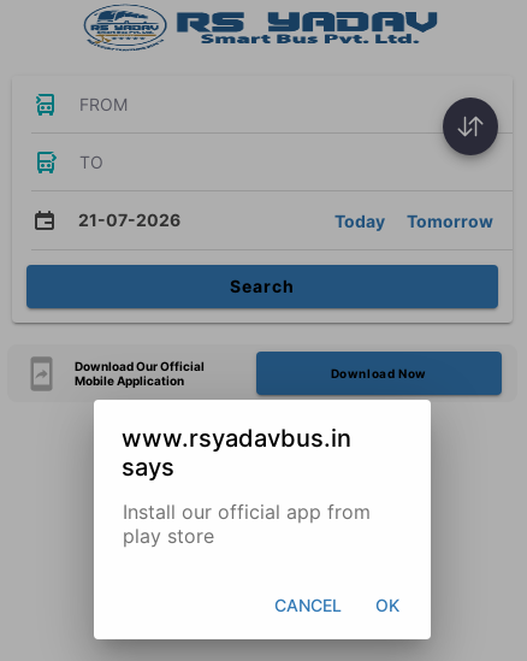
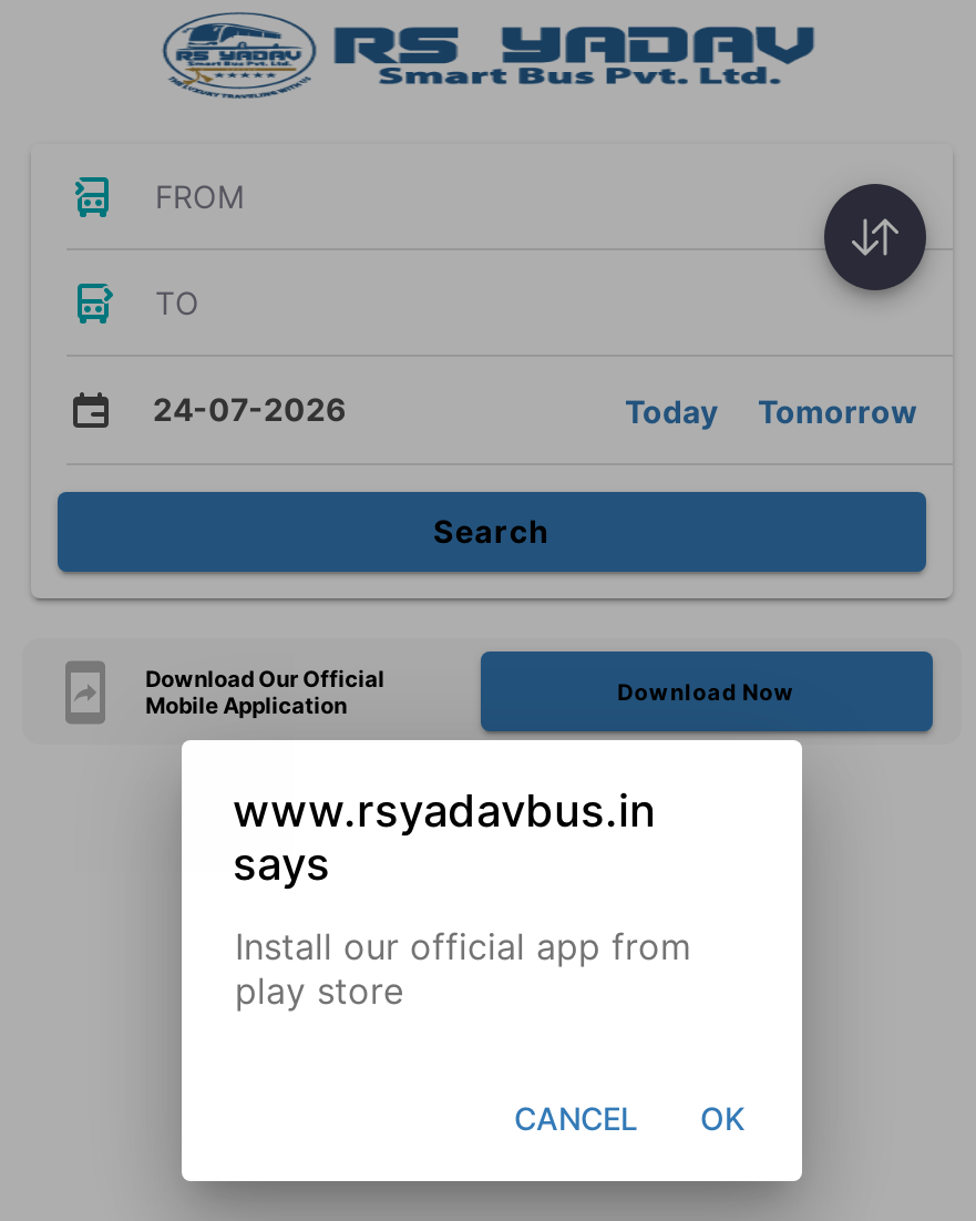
[78,209,180,230] 21-07-2026 -> [153,390,346,428] 24-07-2026

